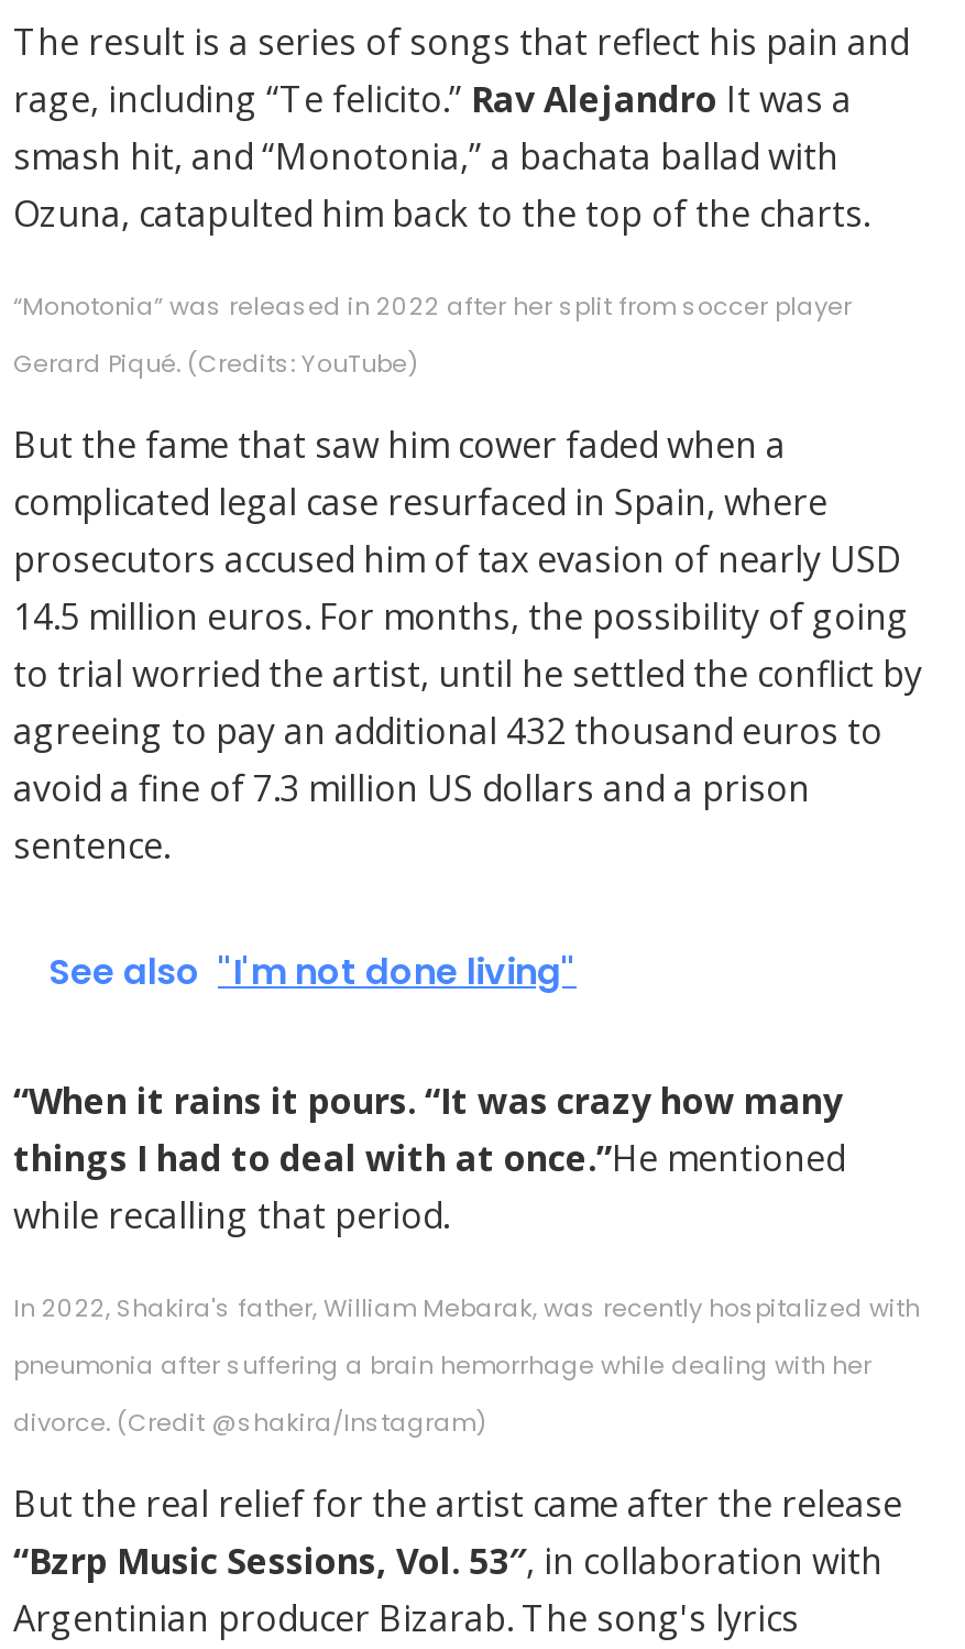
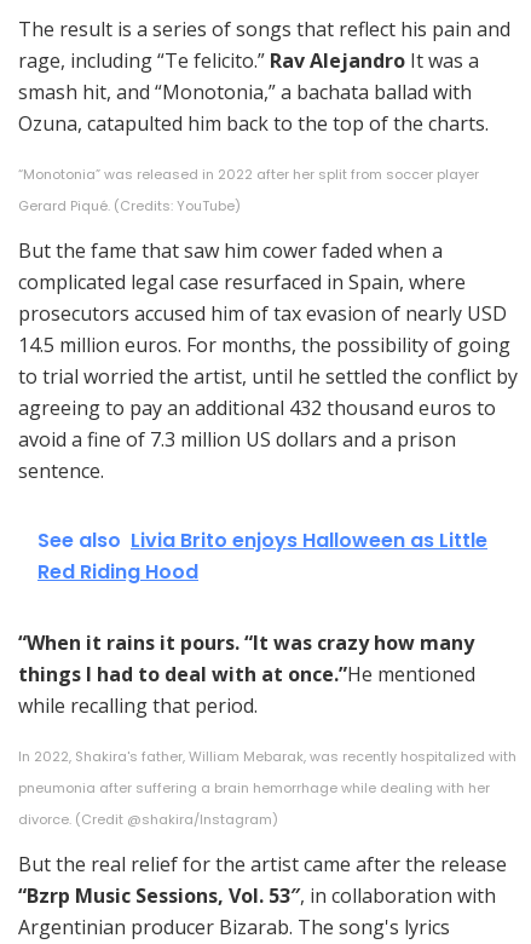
[48,947,577,998] See also "I'm not done living" -> [37,527,487,586] See also Livia Brito enjoys Halloween as Little | Red Riding Hood

